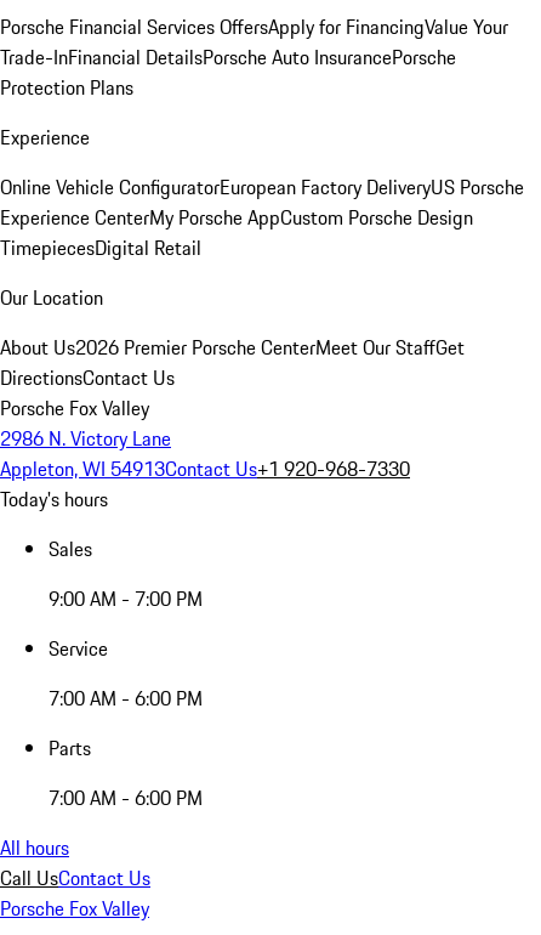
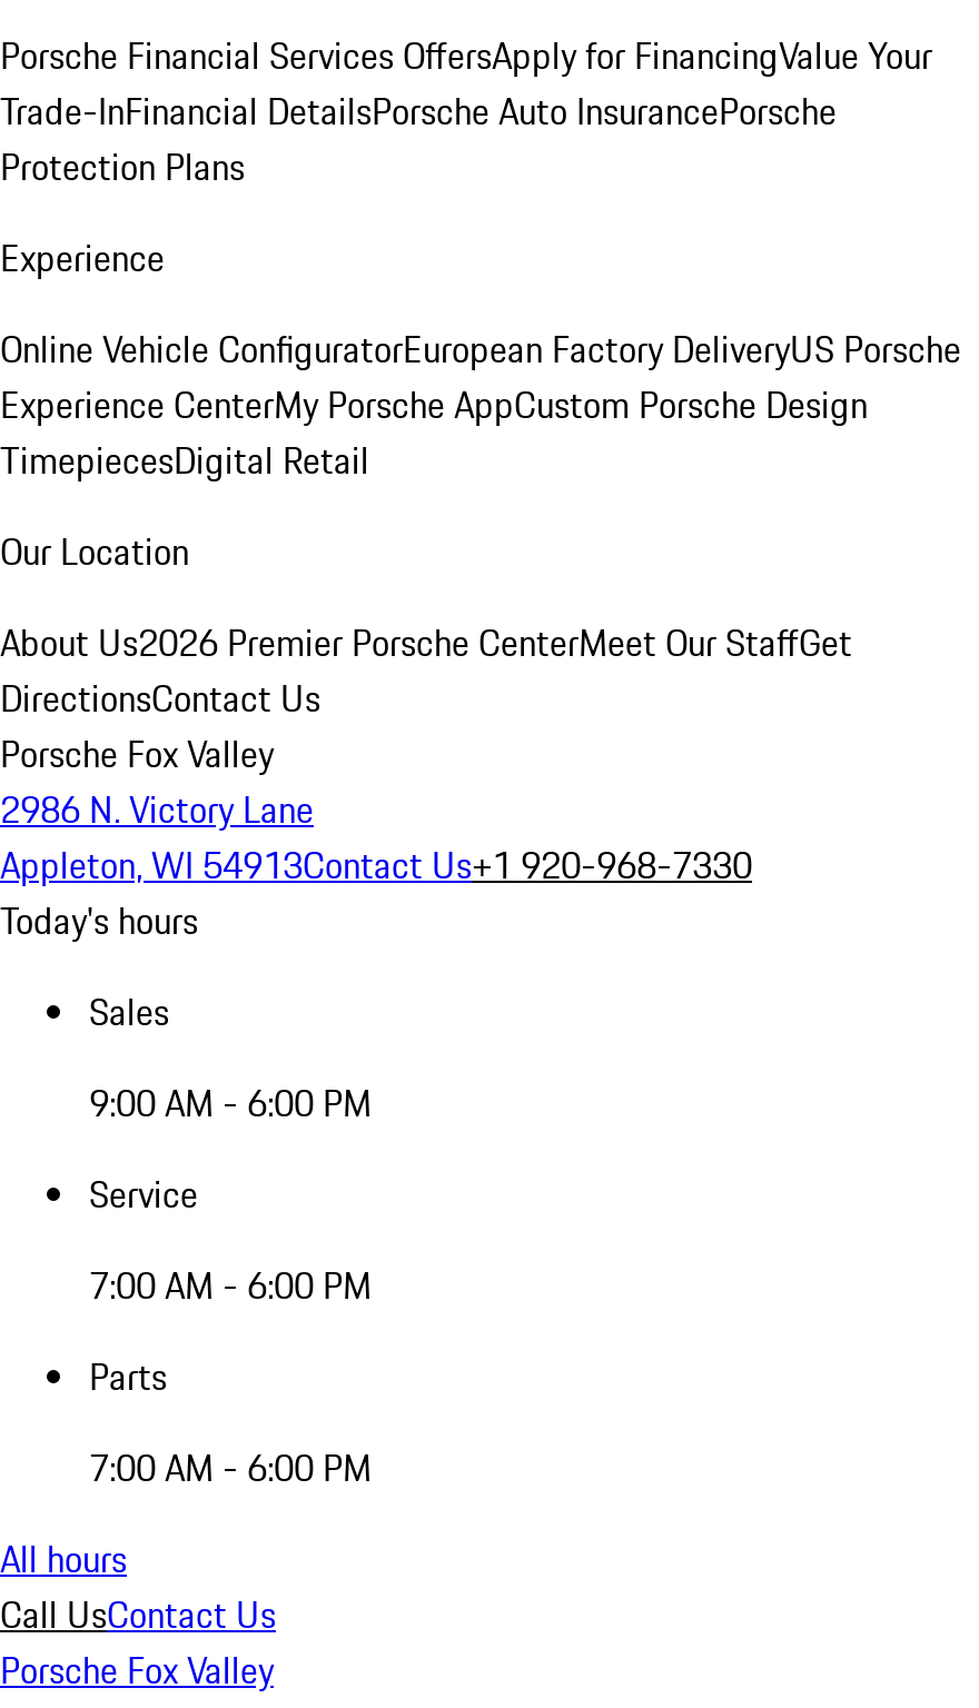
[49,584,203,613] 9:00 AM - 7:00 PM -> [89,1076,372,1130] 9:00 AM - 6:00 PM

